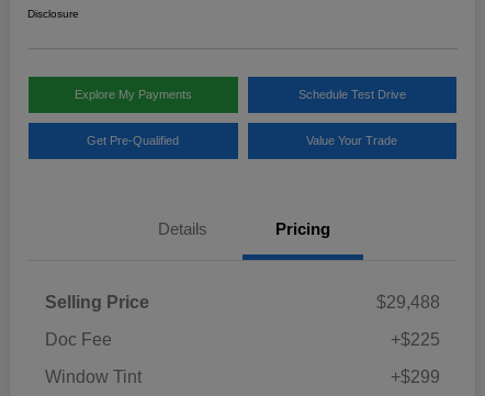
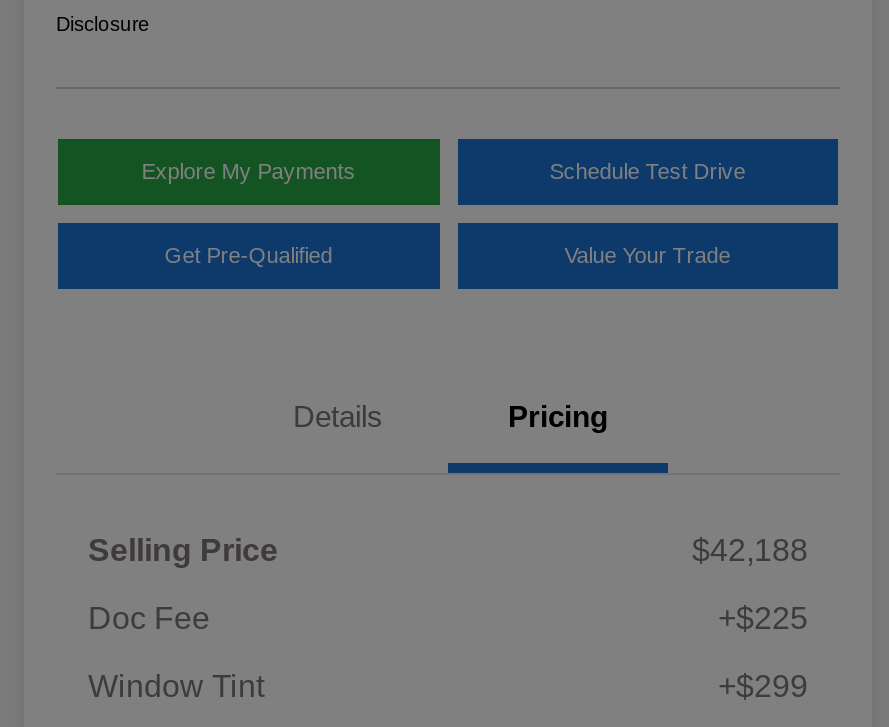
[376,293,440,311] $29,488 -> [692,533,808,567] $42,188

